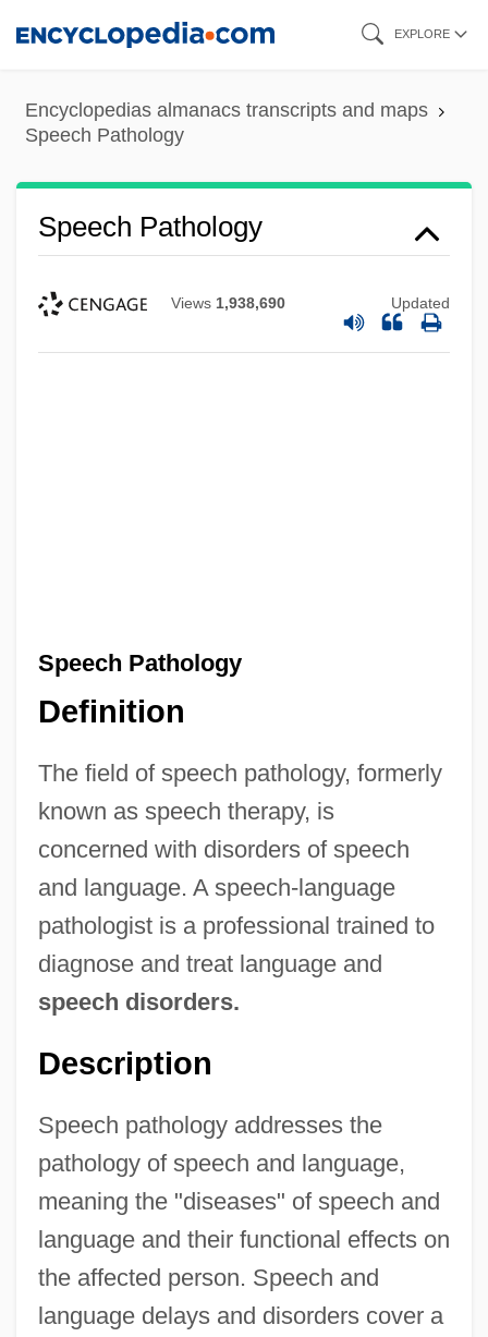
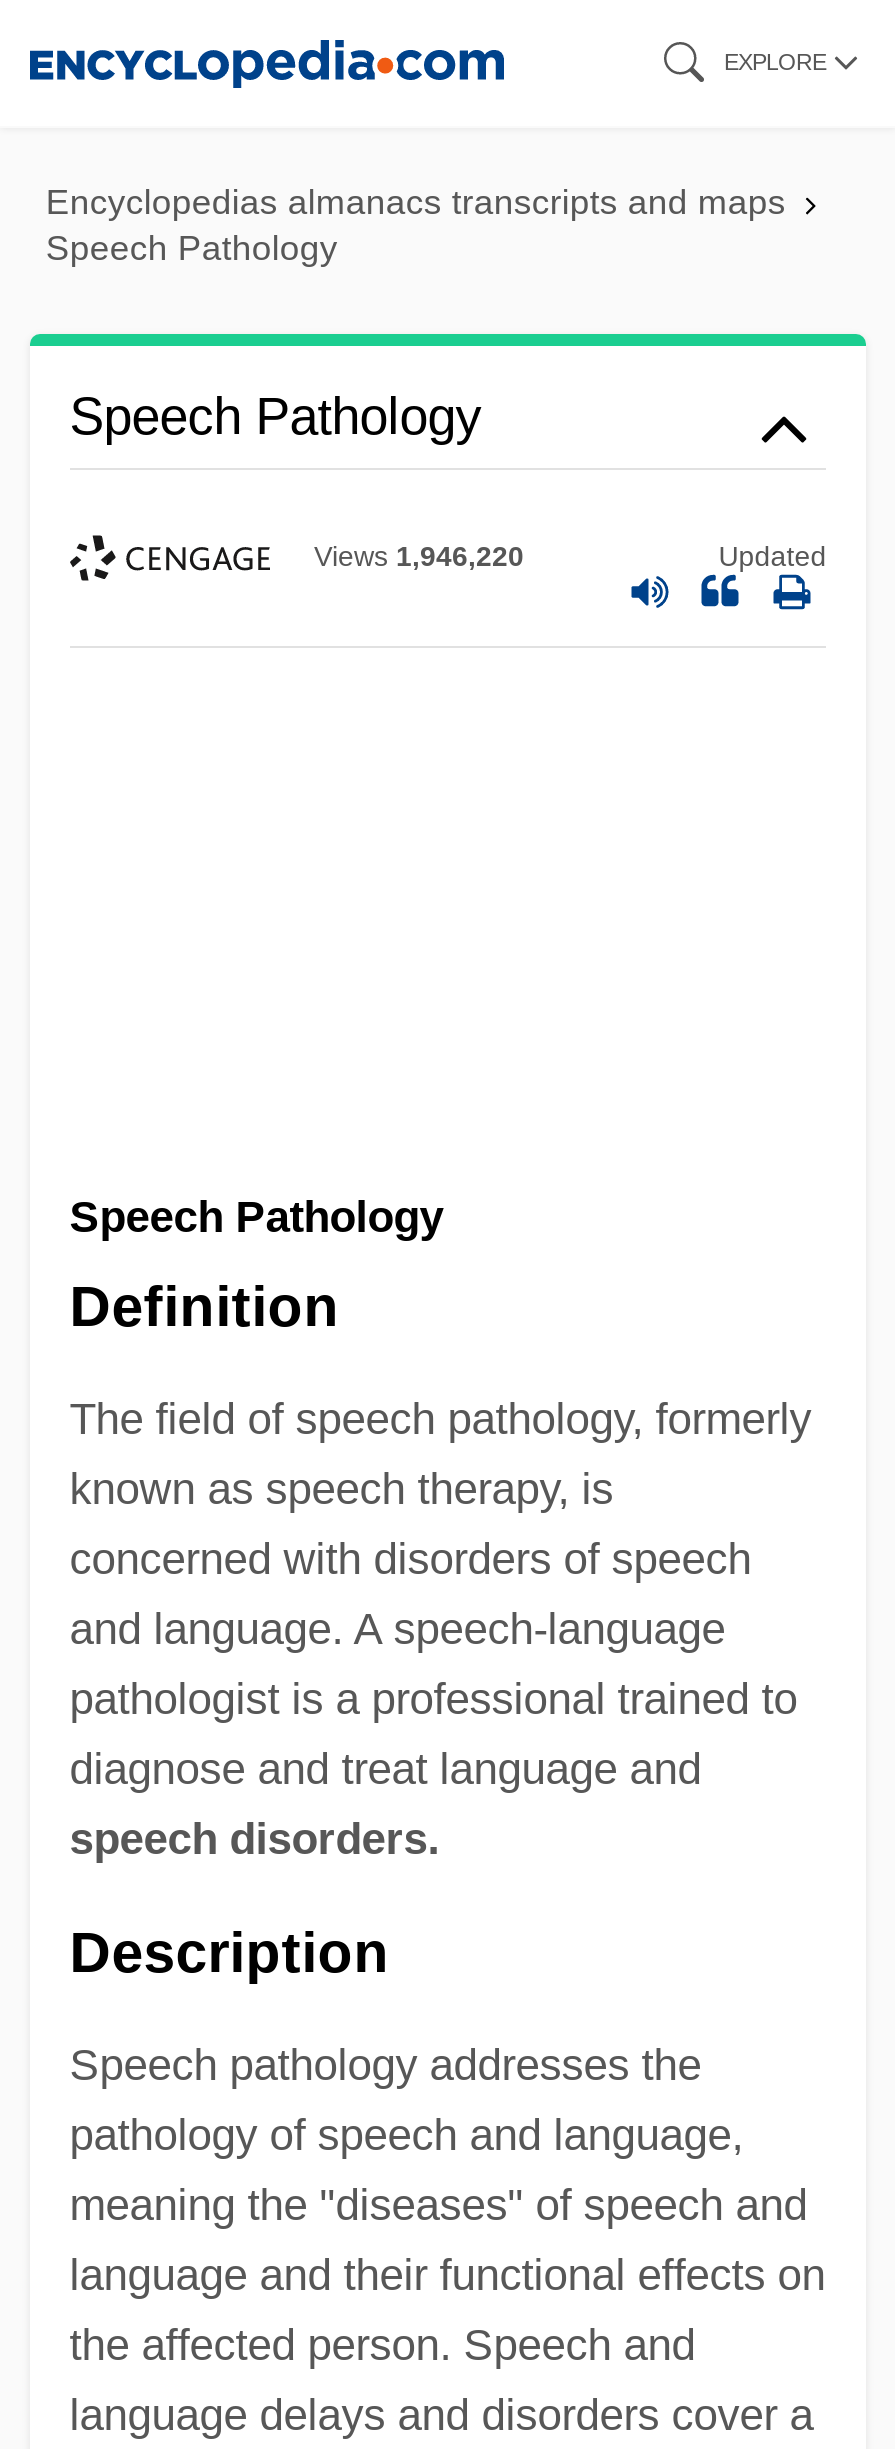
[171,295,285,312] Views 1,938,690 -> [314,541,524,573] Views 1,946,220

